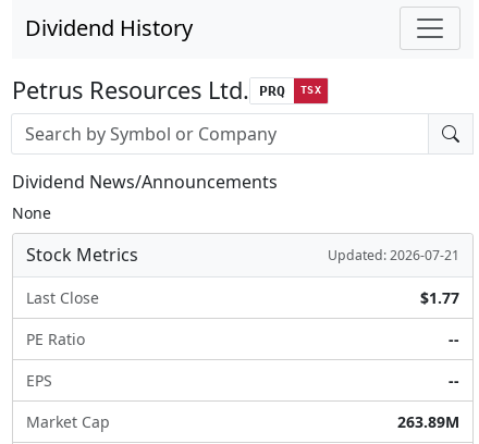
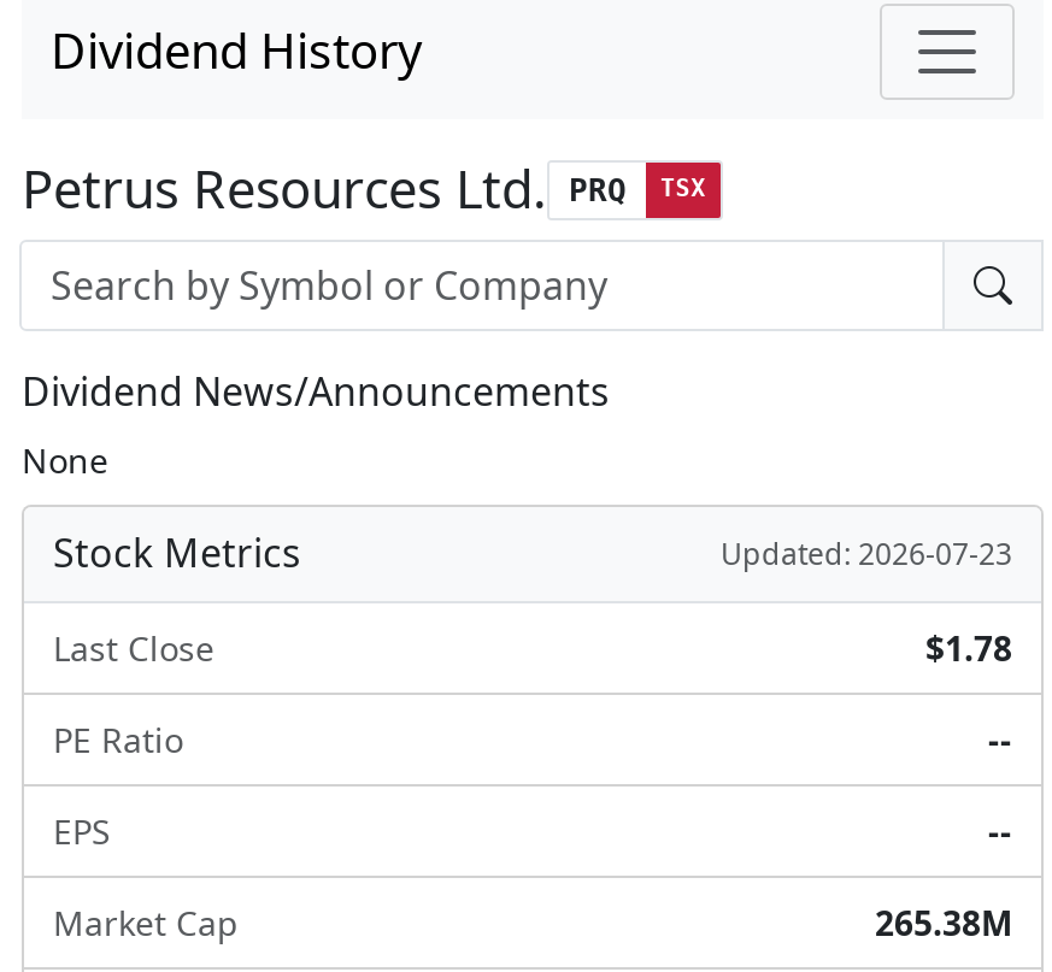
[328,245,459,264] Updated: 2026-07-21 -> [721,532,1012,573] Updated: 2026-07-23
[420,287,459,308] $1.77 -> [925,625,1012,671] $1.78
[397,411,459,432] 263.89M -> [875,900,1012,946] 265.38M

